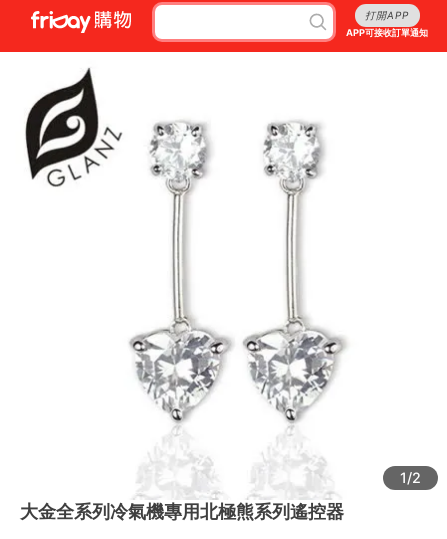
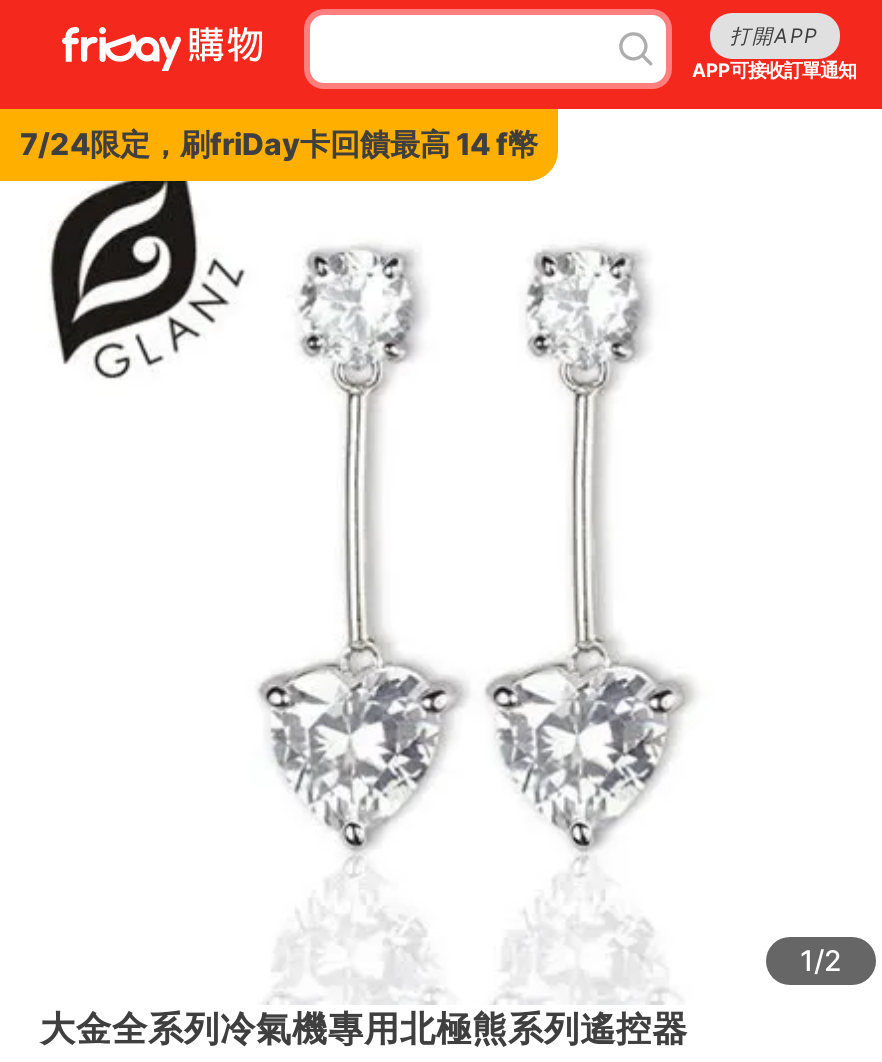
none -> [20,125,538,163] 7/24限定，刷friDay卡回饋最高 14 f幣

